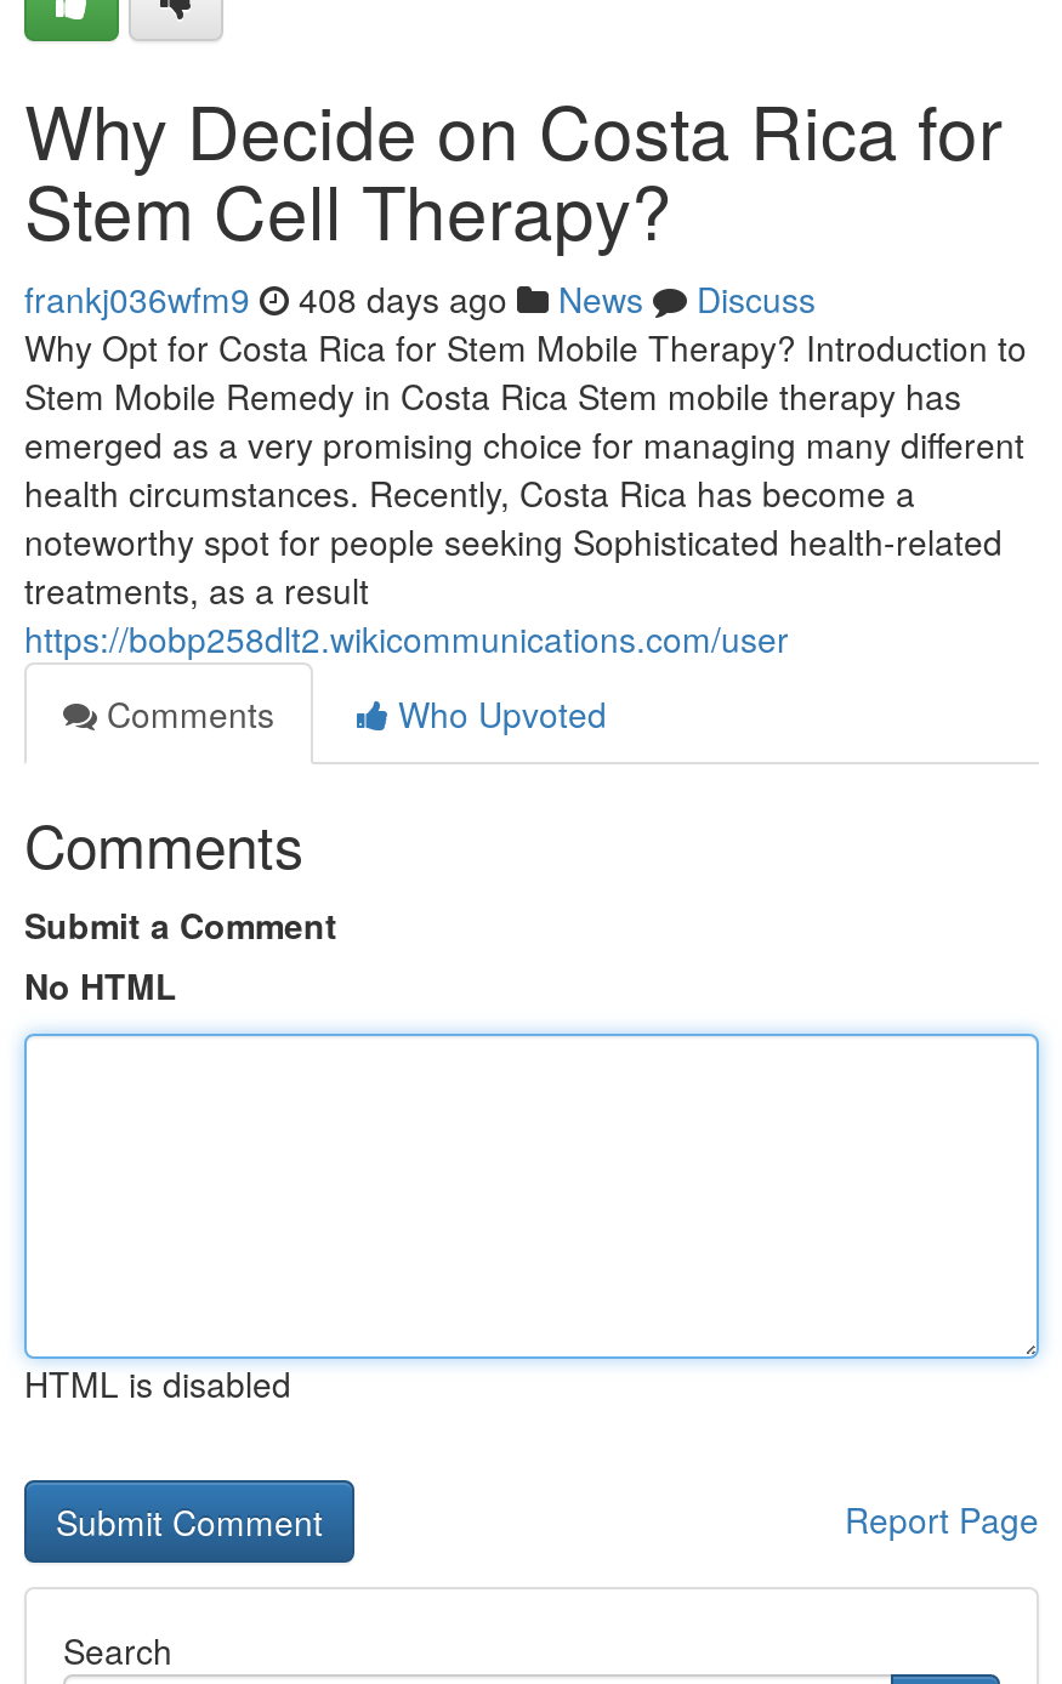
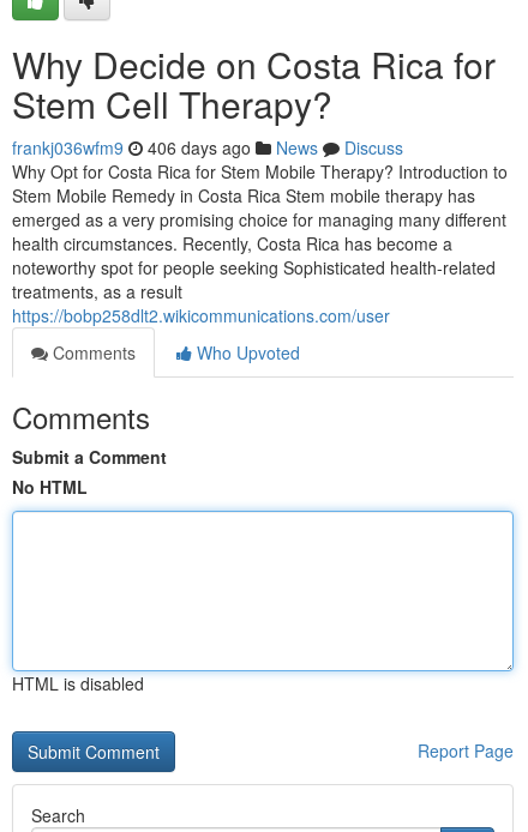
[24,274,816,323] frankj036wfm9 408 days ago News Discuss -> [12,135,403,159] frankj036wfm9 406 days ago News Discuss

